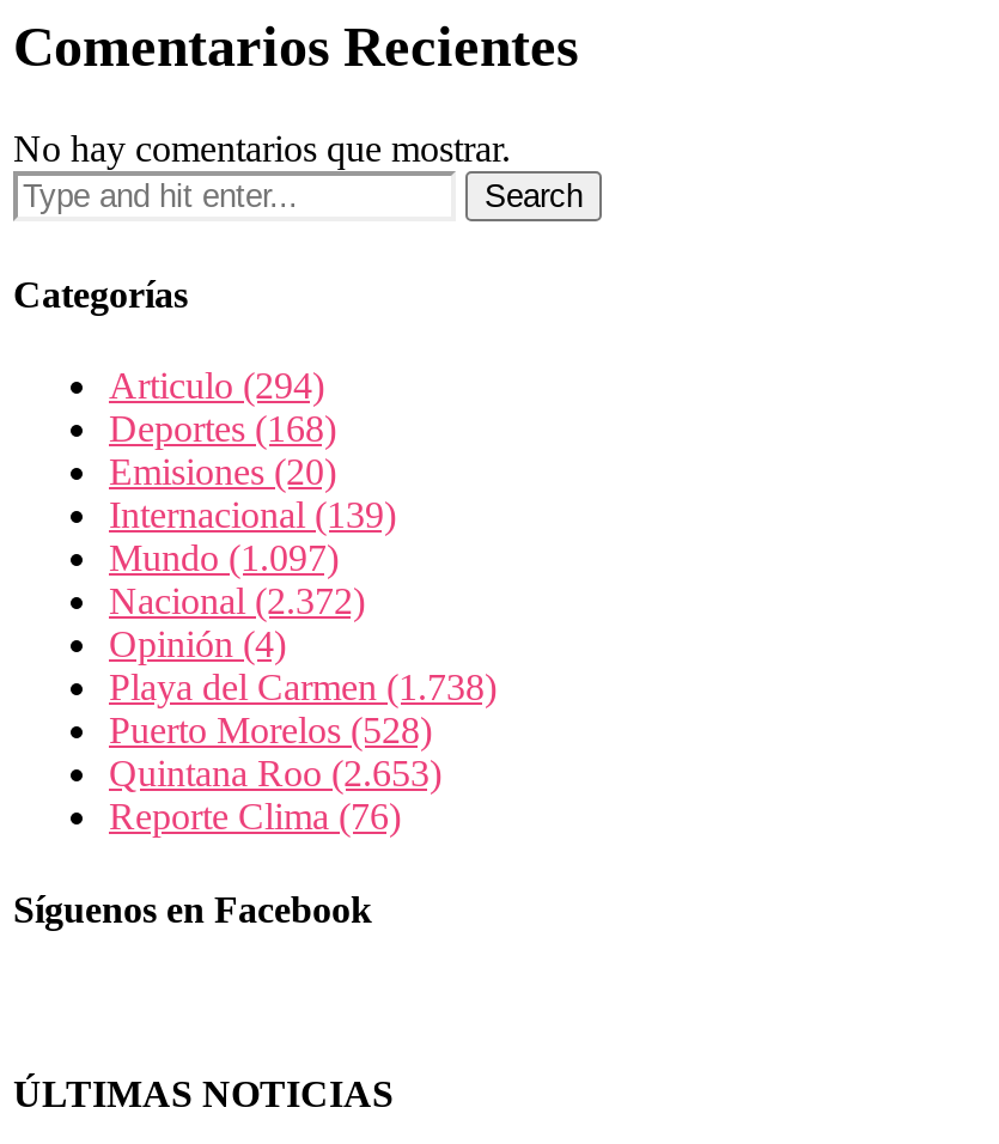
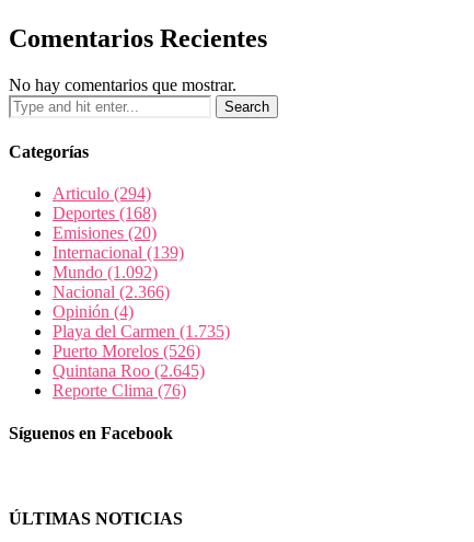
[109,537,339,578] Mundo (1.097) -> [53,263,158,281] Mundo (1.092)
[109,580,365,621] Nacional (2.372) -> [53,282,170,301] Nacional (2.366)
[109,666,497,707] Playa del Carmen (1.738) -> [53,322,230,340] Playa del Carmen (1.735)
[109,709,432,750] Puerto Morelos (528) -> [53,341,200,360] Puerto Morelos (526)
[109,752,441,793] Quintana Roo (2.653) -> [53,361,205,380] Quintana Roo (2.645)

